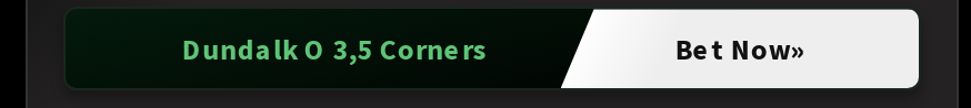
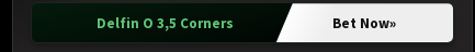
[182,30,489,68] Dundalk O 3,5 Corners -> [96,14,234,32] Delfin O 3,5 Corners

